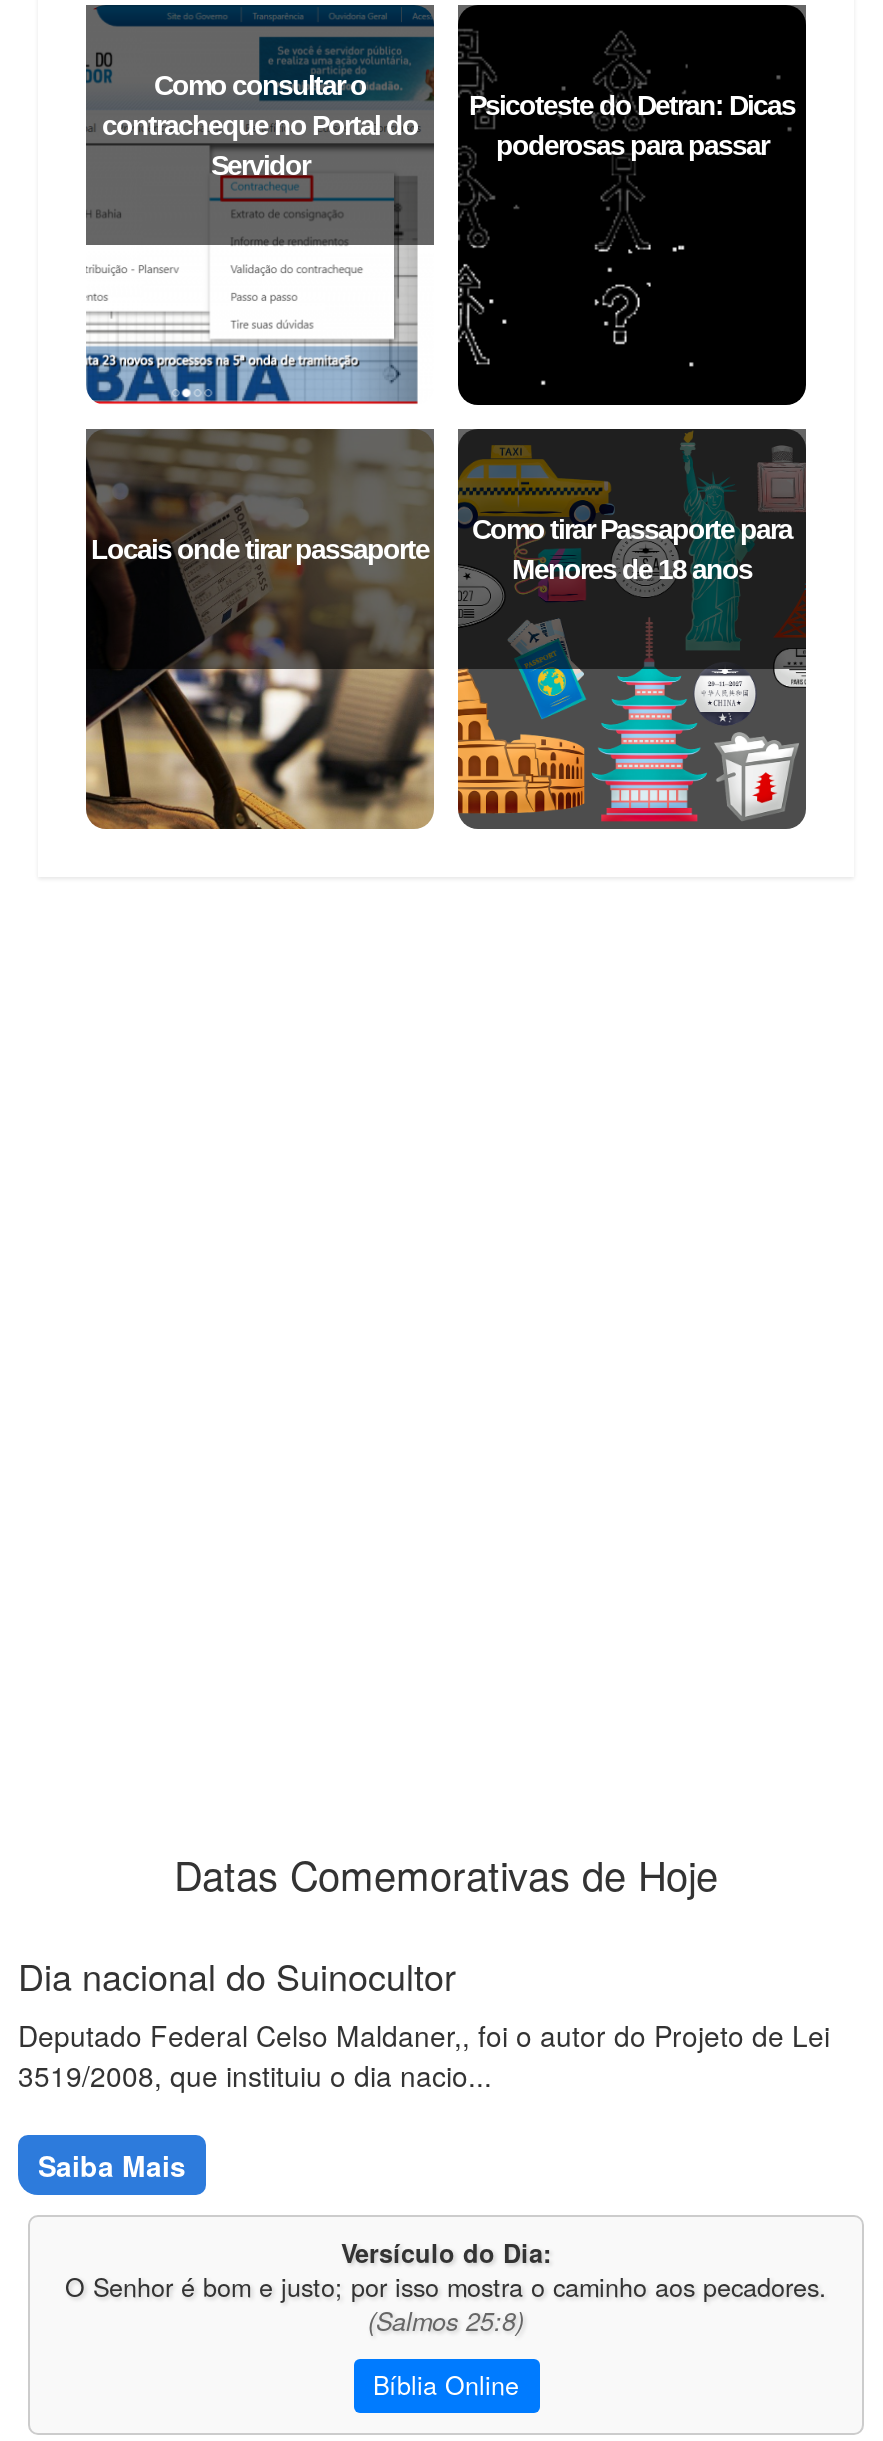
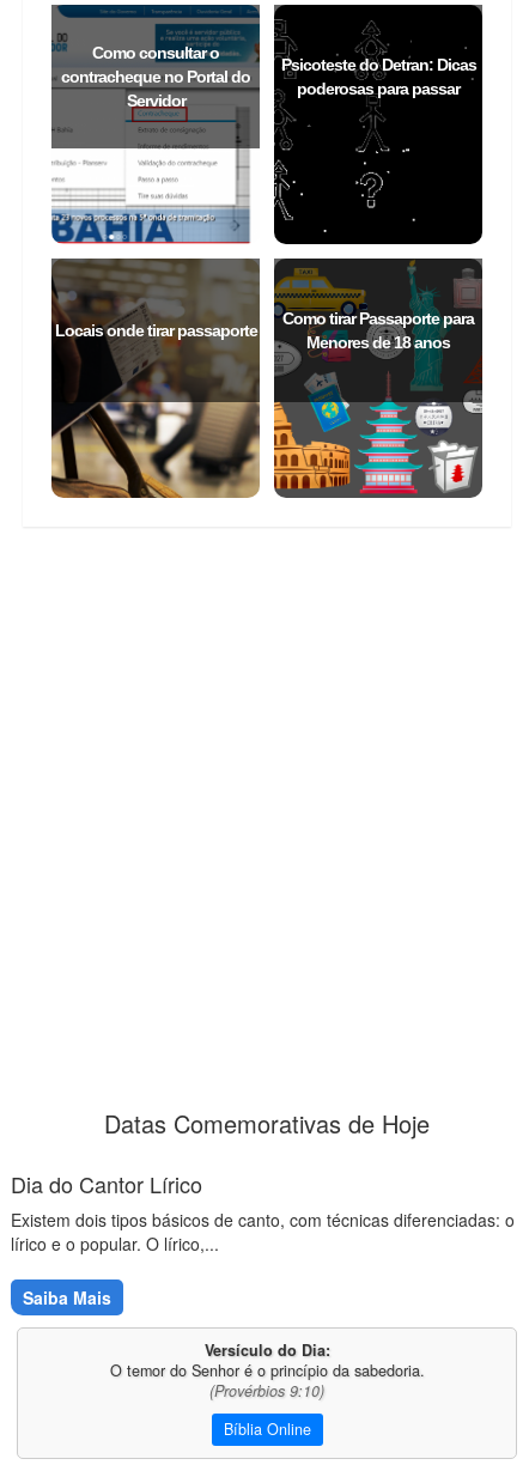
[18,1949,830,2095] Dia nacional do Suinocultor | Deputado Federal Celso Maldaner,, foi o autor do Projeto de Lei | 3519/2008, que instituiu o dia nacio... -> [11,1168,515,1256] Dia do Cantor Lírico | Existem dois tipos básicos de canto, com técnicas diferenciadas: o | lírico e o popular. O lírico,...
[65,2269,827,2339] O Senhor é bom e justo; por isso mostra o caminho aos pecadores. | (Salmos 25:8) -> [110,1360,424,1402] O temor do Senhor é o princípio da sabedoria. | (Provérbios 9:10)

